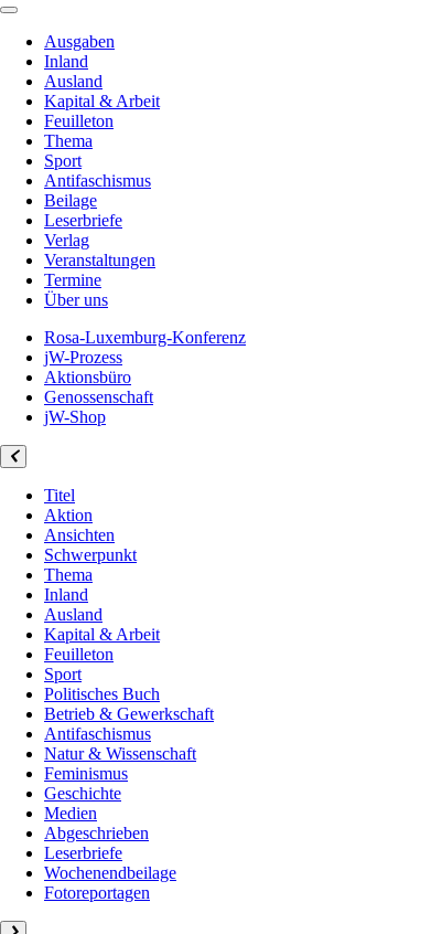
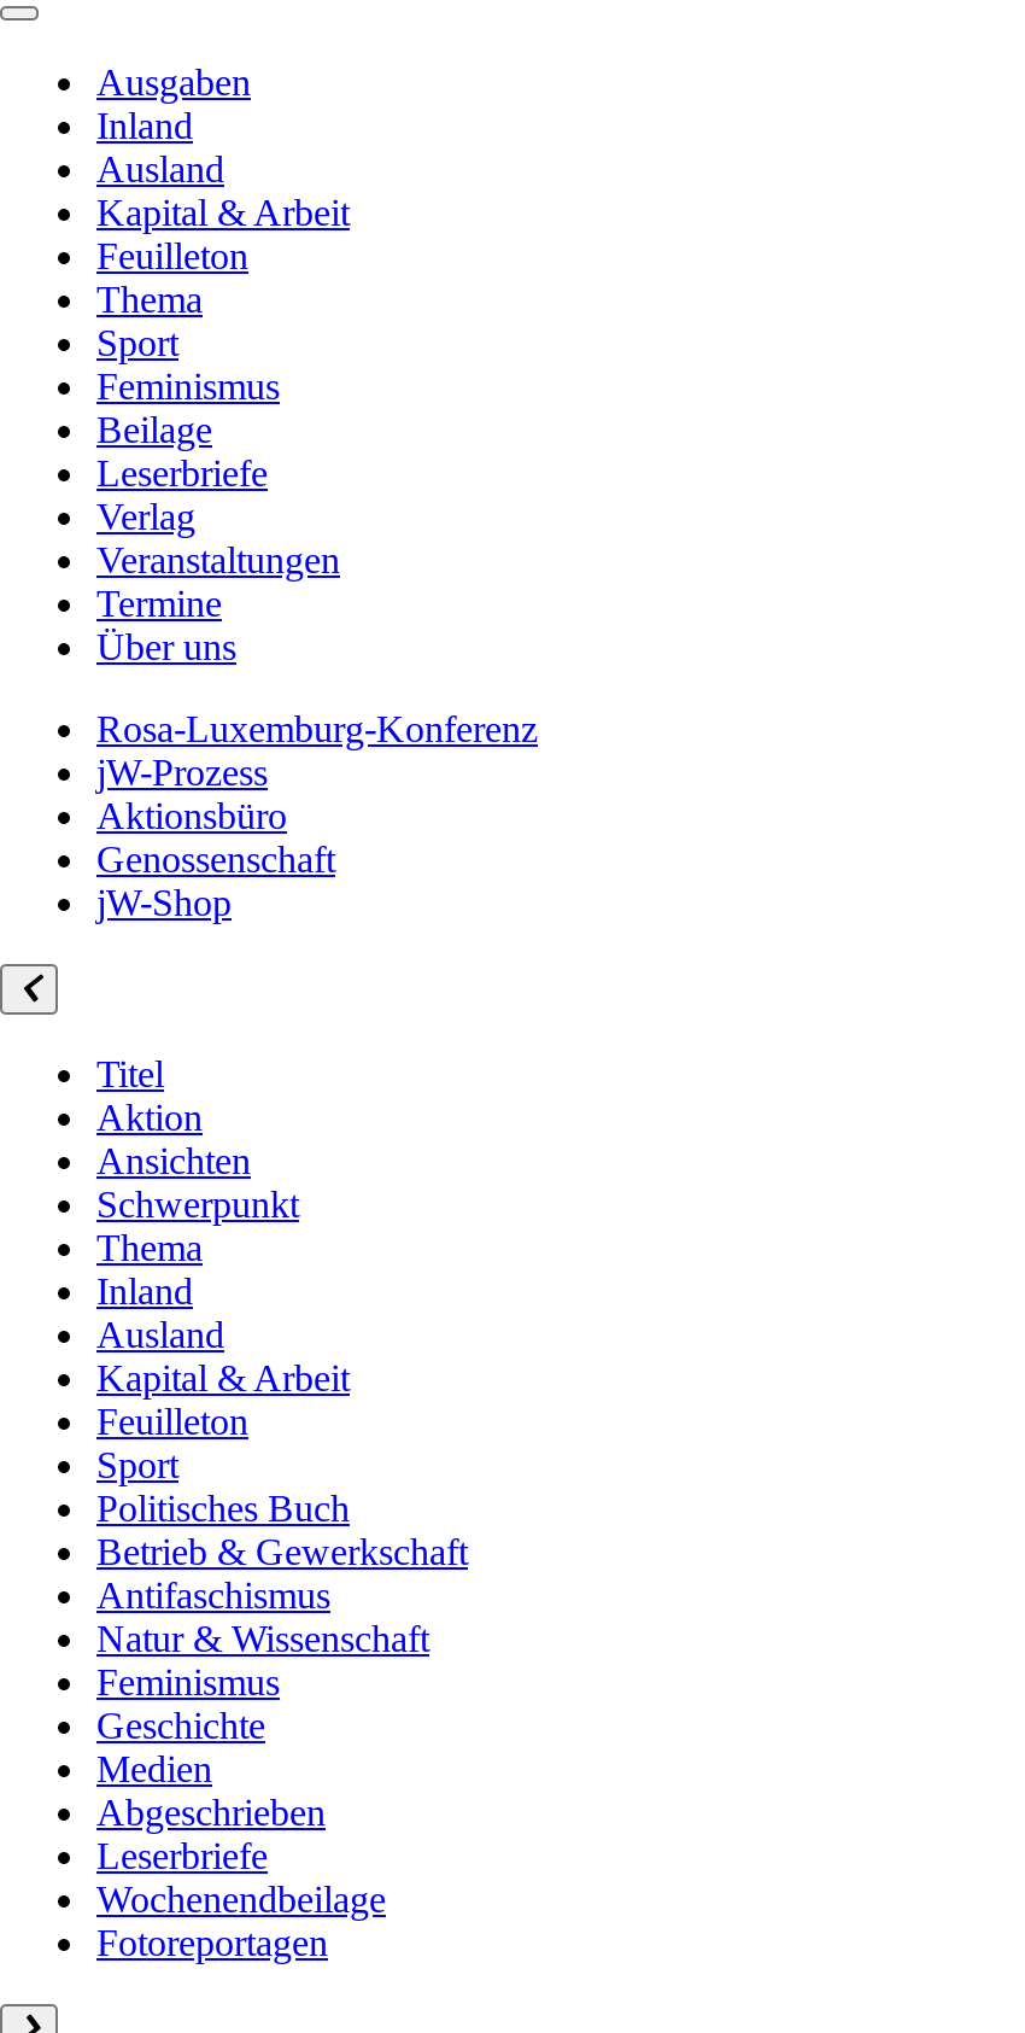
[44,171,151,190] Antifaschismus -> [96,366,280,407] Feminismus

